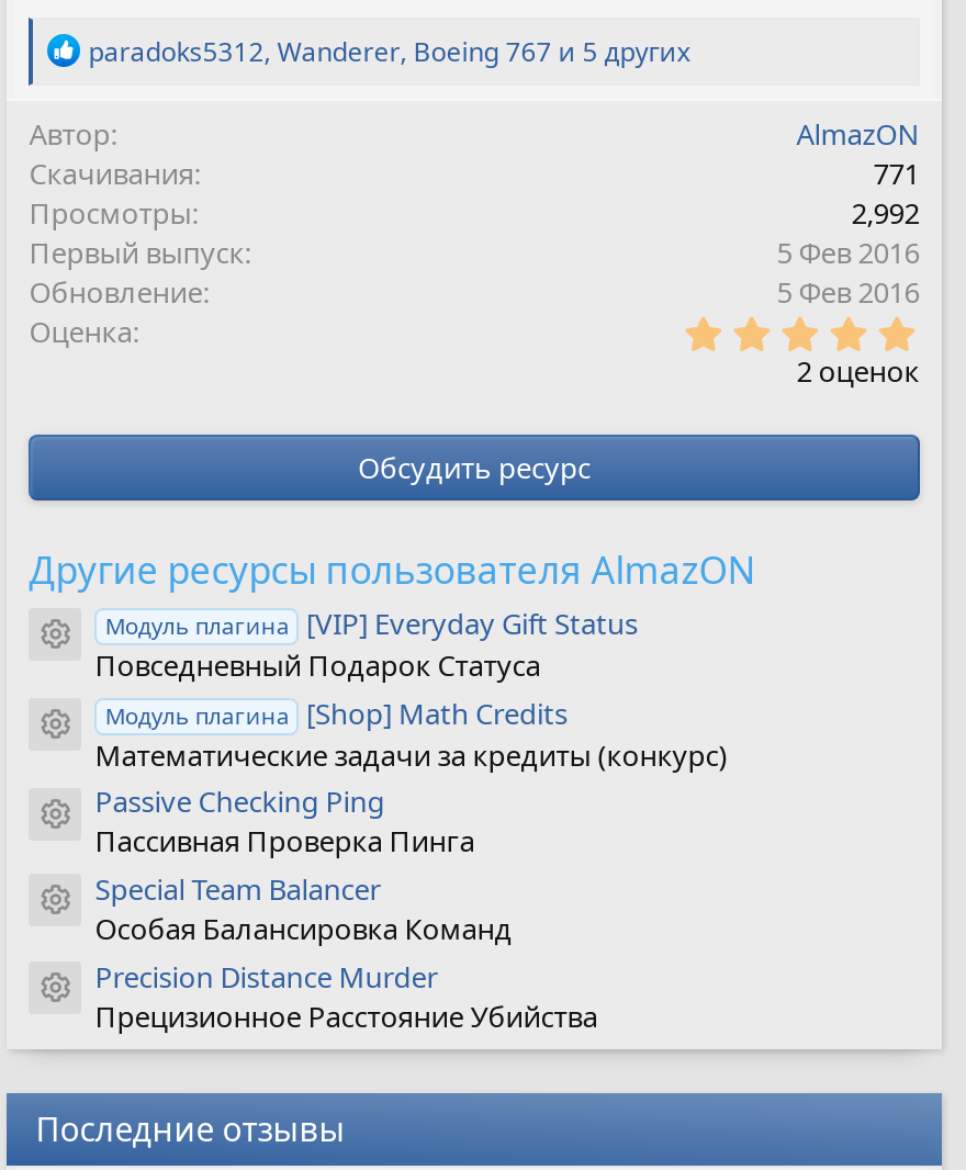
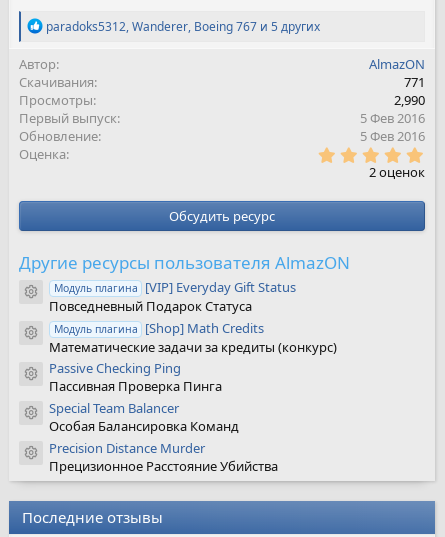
[851,194,919,233] 2,992 -> [394,91,425,109] 2,990

